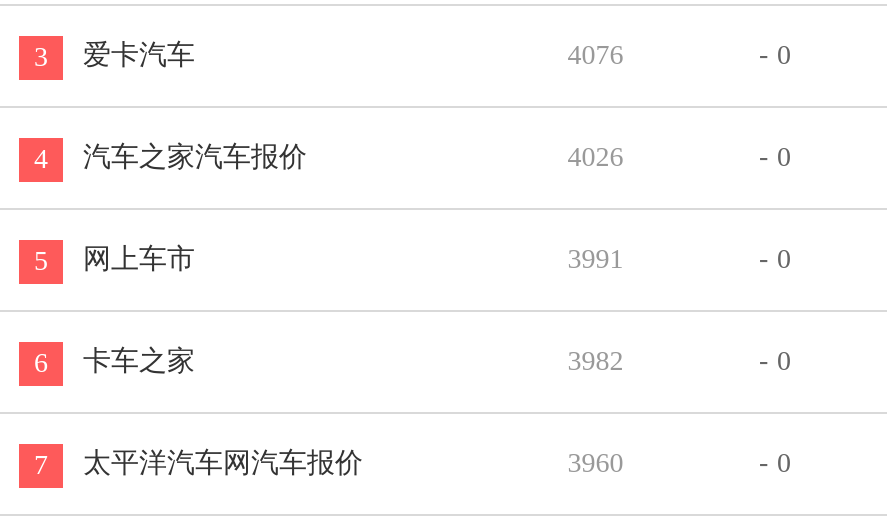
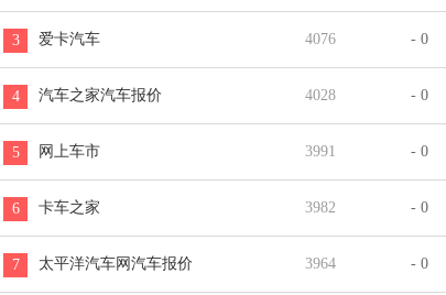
[567,142,623,172] 4026 -> [305,87,336,103] 4028
[567,448,623,478] 3960 -> [305,255,336,272] 3964

